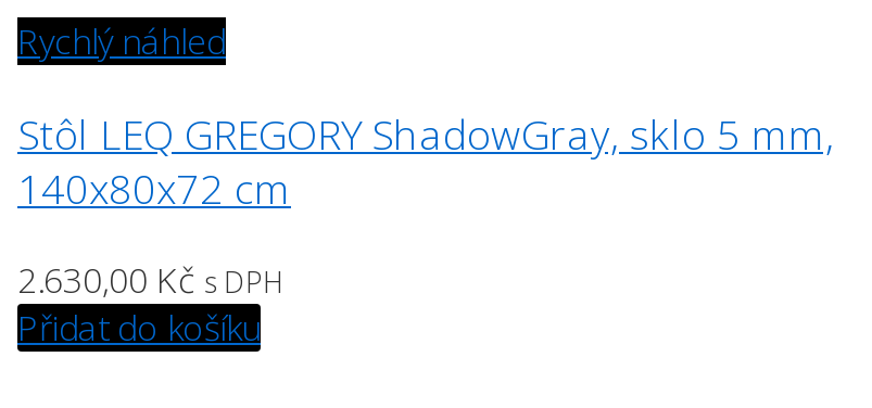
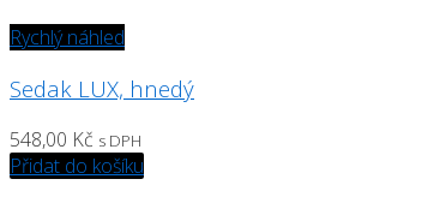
[17,106,834,214] Stôl LEQ GREGORY ShadowGray, sklo 5 mm, | 140x80x72 cm -> [10,73,194,103] Sedak LUX, hnedý
[17,255,282,303] 2.630,00 Kč s DPH -> [10,126,141,152] 548,00 Kč s DPH

